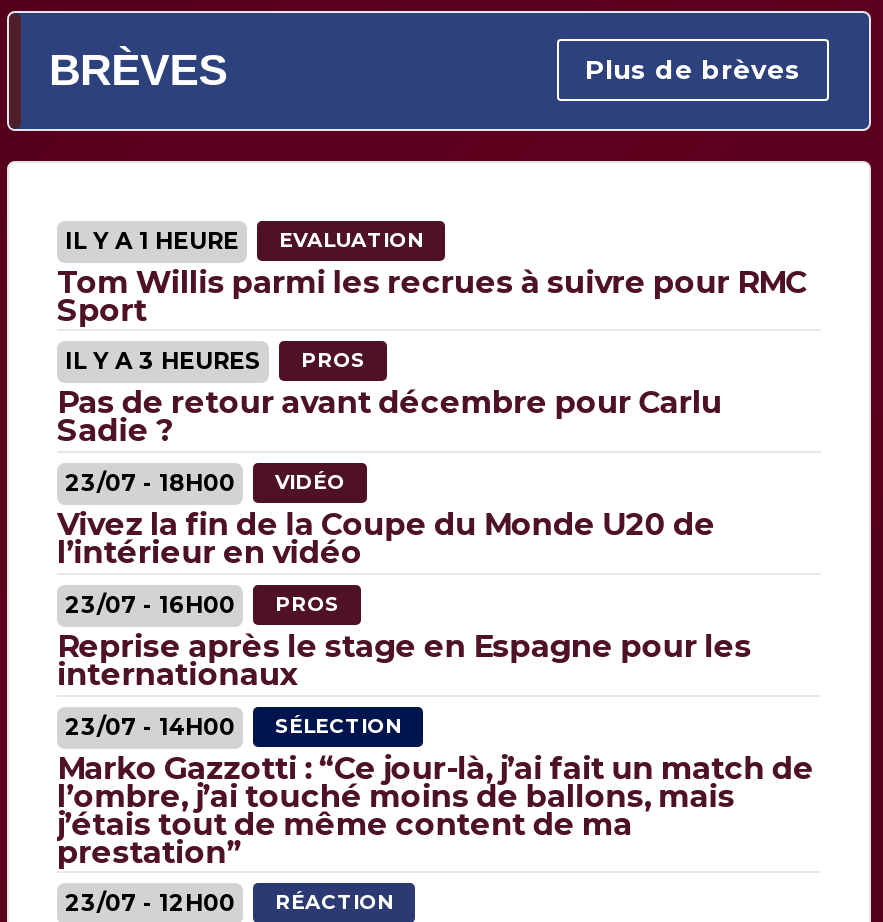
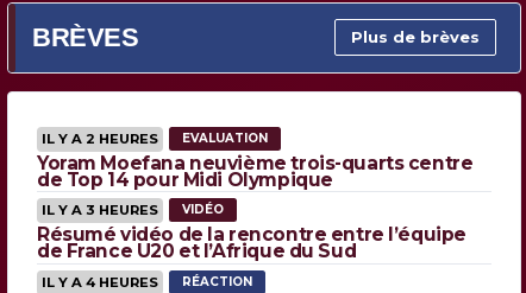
[65,226,423,254] IL Y A 1 HEURE EVALUATION -> [42,130,268,146] IL Y A 2 HEURES EVALUATION
[57,262,806,328] Tom Willis parmi les recrues à suivre pour RMC | Sport -> [37,151,473,190] Yoram Moefana neuvième trois-quarts centre | de Top 14 pour Midi Olympique
[57,348,722,497] PROS | Pas de retour avant décembre pour Carlu | Sadie ? | 23/07 - 18H00 -> none
[57,505,814,918] Vivez la fin de la Coupe du Monde U20 de | l’intérieur en vidéo | 23/07 - 16H00 | PROS | Reprise après le stage en Espagne pour les | internationaux | 23/07 - 14H00 | SÉLECTION | Marko Gazzotti : “Ce jour-là, j’ai fait un match de | l’ombre, j’ai touché moins de ballons, mais | j’étais tout de même content de ma | prestation” | 23/07 - 12H00 -> [37,223,466,291] Résumé vidéo de la rencontre entre l’équipe | de France U20 et l’Afrique du Sud | IL Y A 4 HEURES

